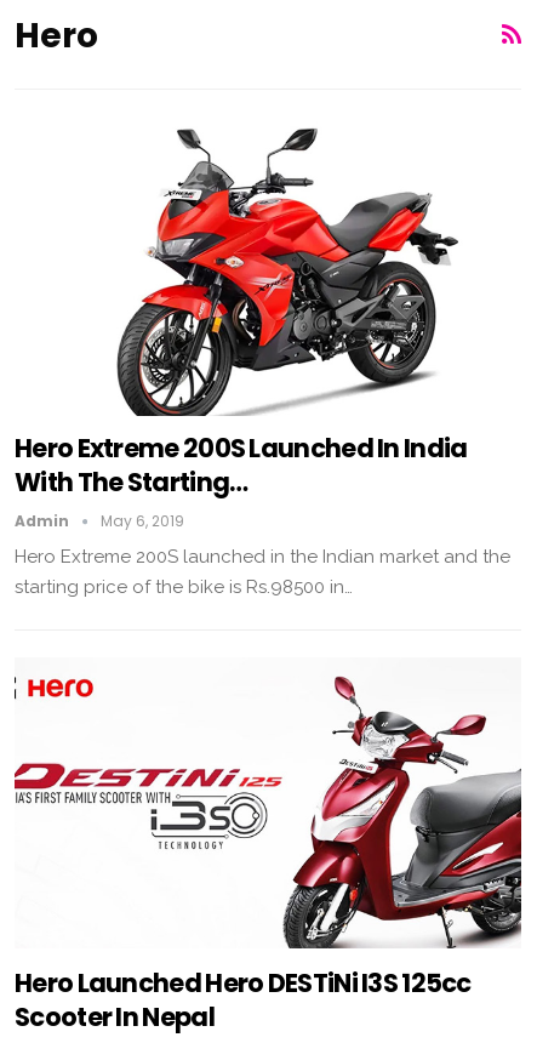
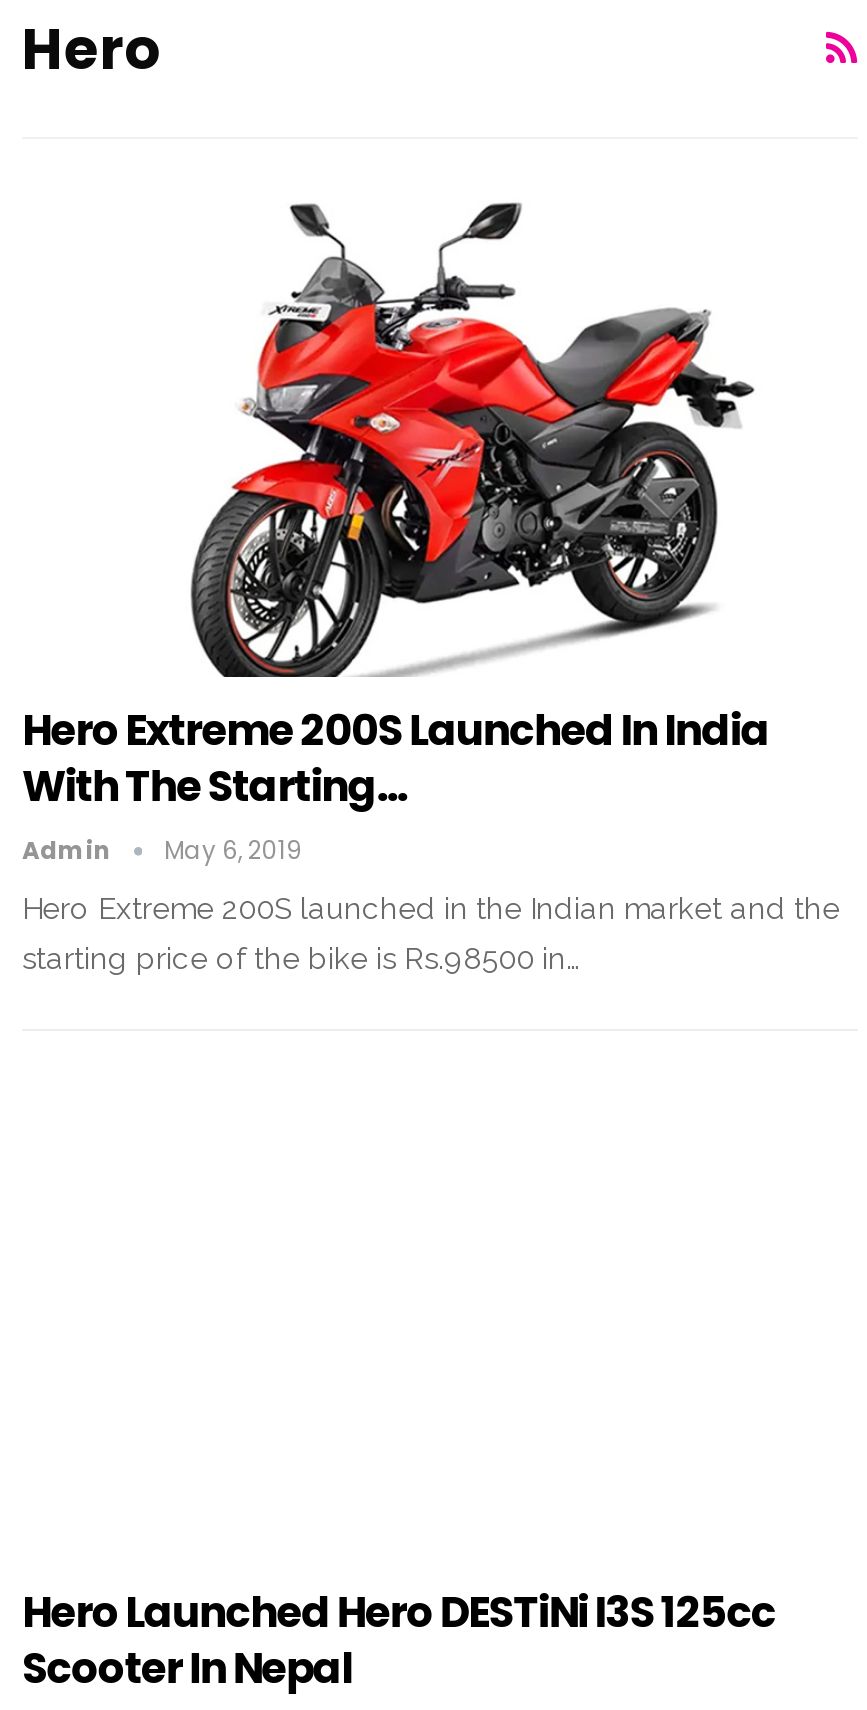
[13,676,522,950] [image] -> none

